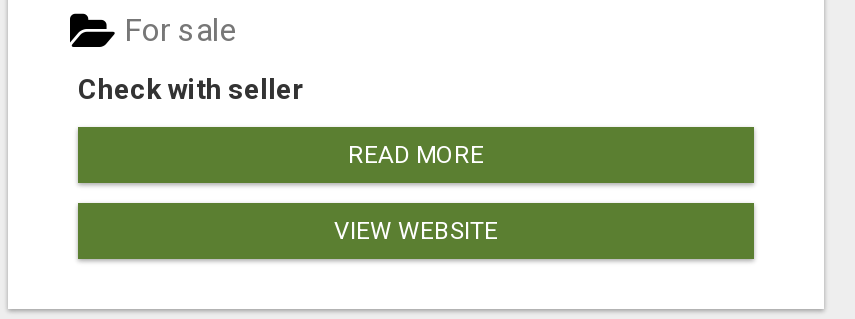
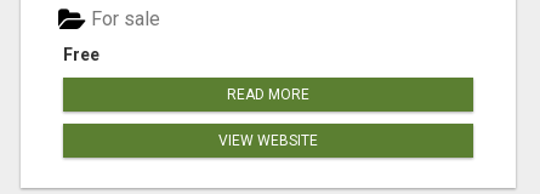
[78,73,304,105] Check with seller -> [63,45,100,65] Free

